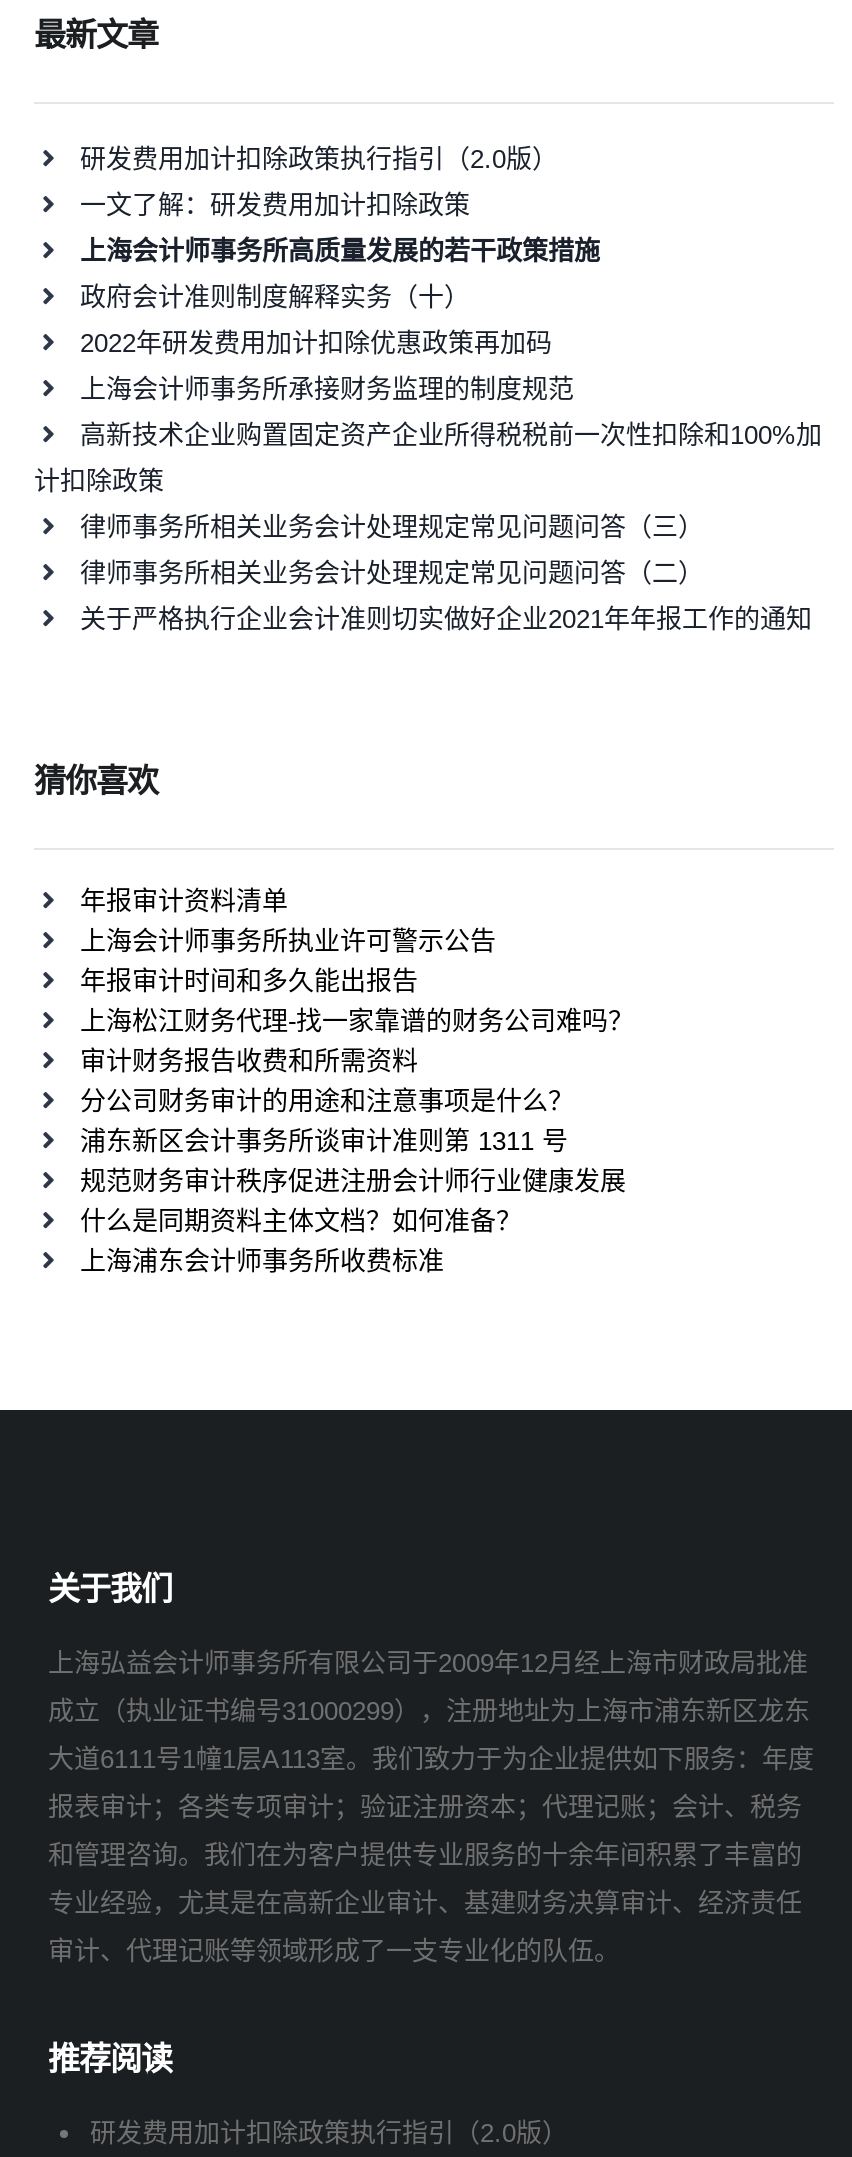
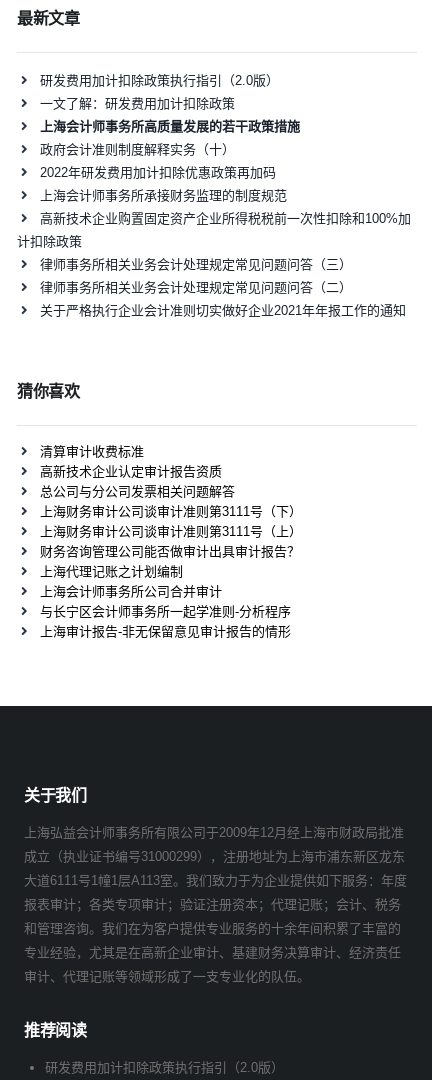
[80,887,634,1277] 年报审计资料清单 | 上海会计师事务所执业许可警示公告 | 年报审计时间和多久能出报告 | 上海松江财务代理-找一家靠谱的财务公司难吗？ | 审计财务报告收费和所需资料 | 分公司财务审计的用途和注意事项是什么？ | 浦东新区会计事务所谈审计准则第 1311 号 | 规范财务审计秩序促进注册会计师行业健康发展 | 什么是同期资料主体文档？如何准备？ | 上海浦东会计师事务所收费标准 -> [40,444,302,639] 清算审计收费标准 | 高新技术企业认定审计报告资质 | 总公司与分公司发票相关问题解答 | 上海财务审计公司谈审计准则第3111号（下） | 上海财务审计公司谈审计准则第3111号（上） | 财务咨询管理公司能否做审计出具审计报告？ | 上海代理记账之计划编制 | 上海会计师事务所公司合并审计 | 与长宁区会计师事务所一起学准则-分析程序 | 上海审计报告-非无保留意见审计报告的情形

